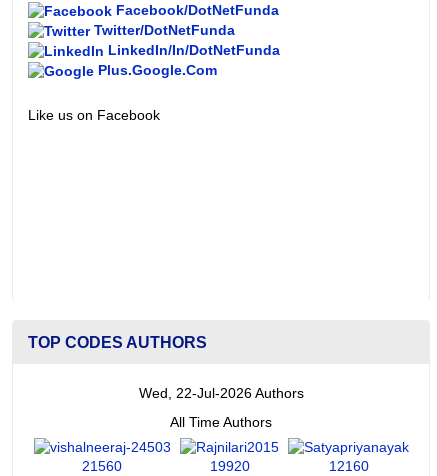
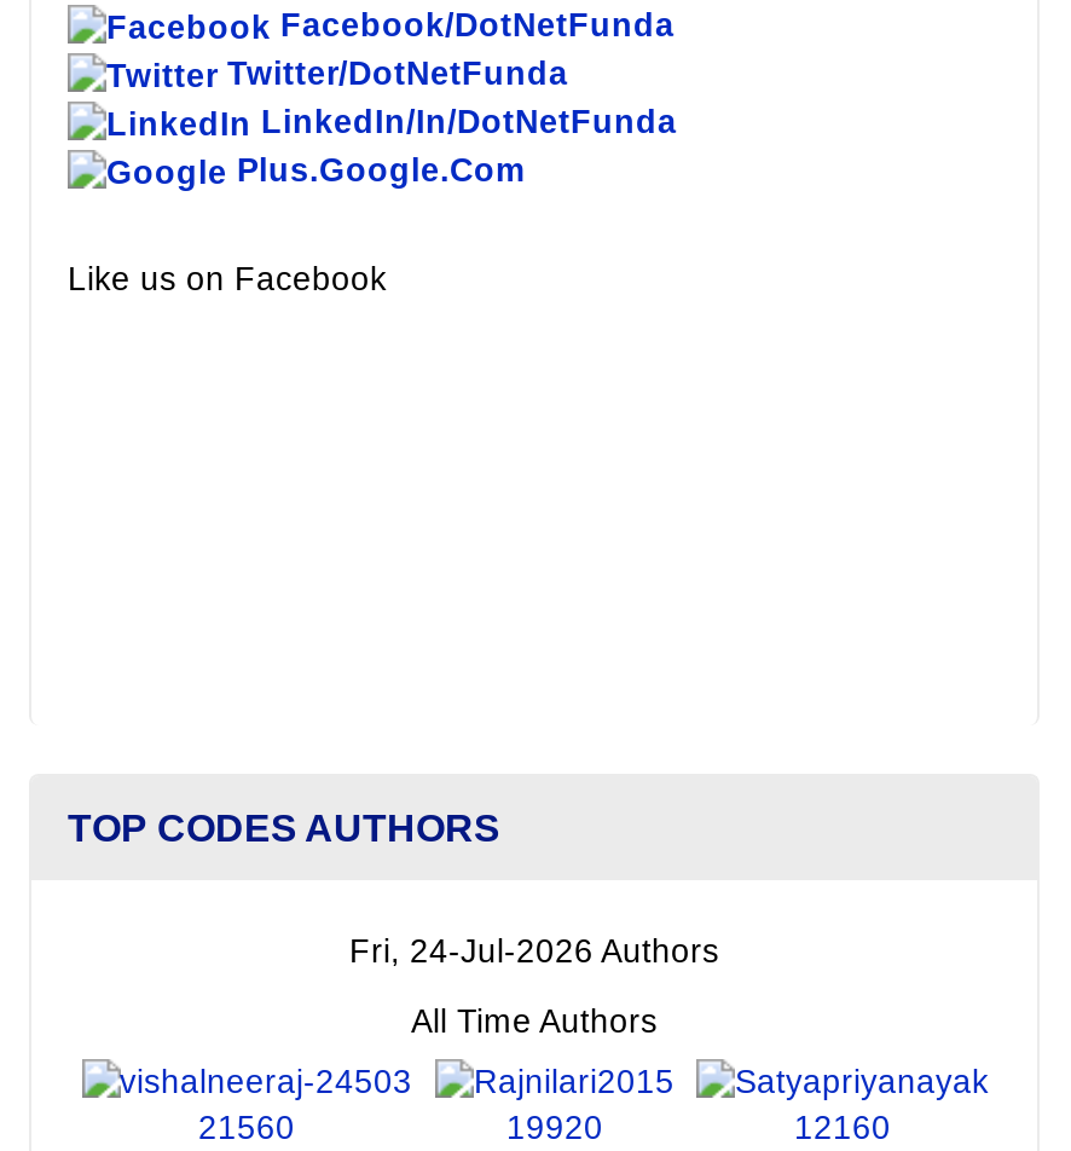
[138,386,303,401] Wed, 22-Jul-2026 Authors -> [349,932,719,969] Fri, 24-Jul-2026 Authors

